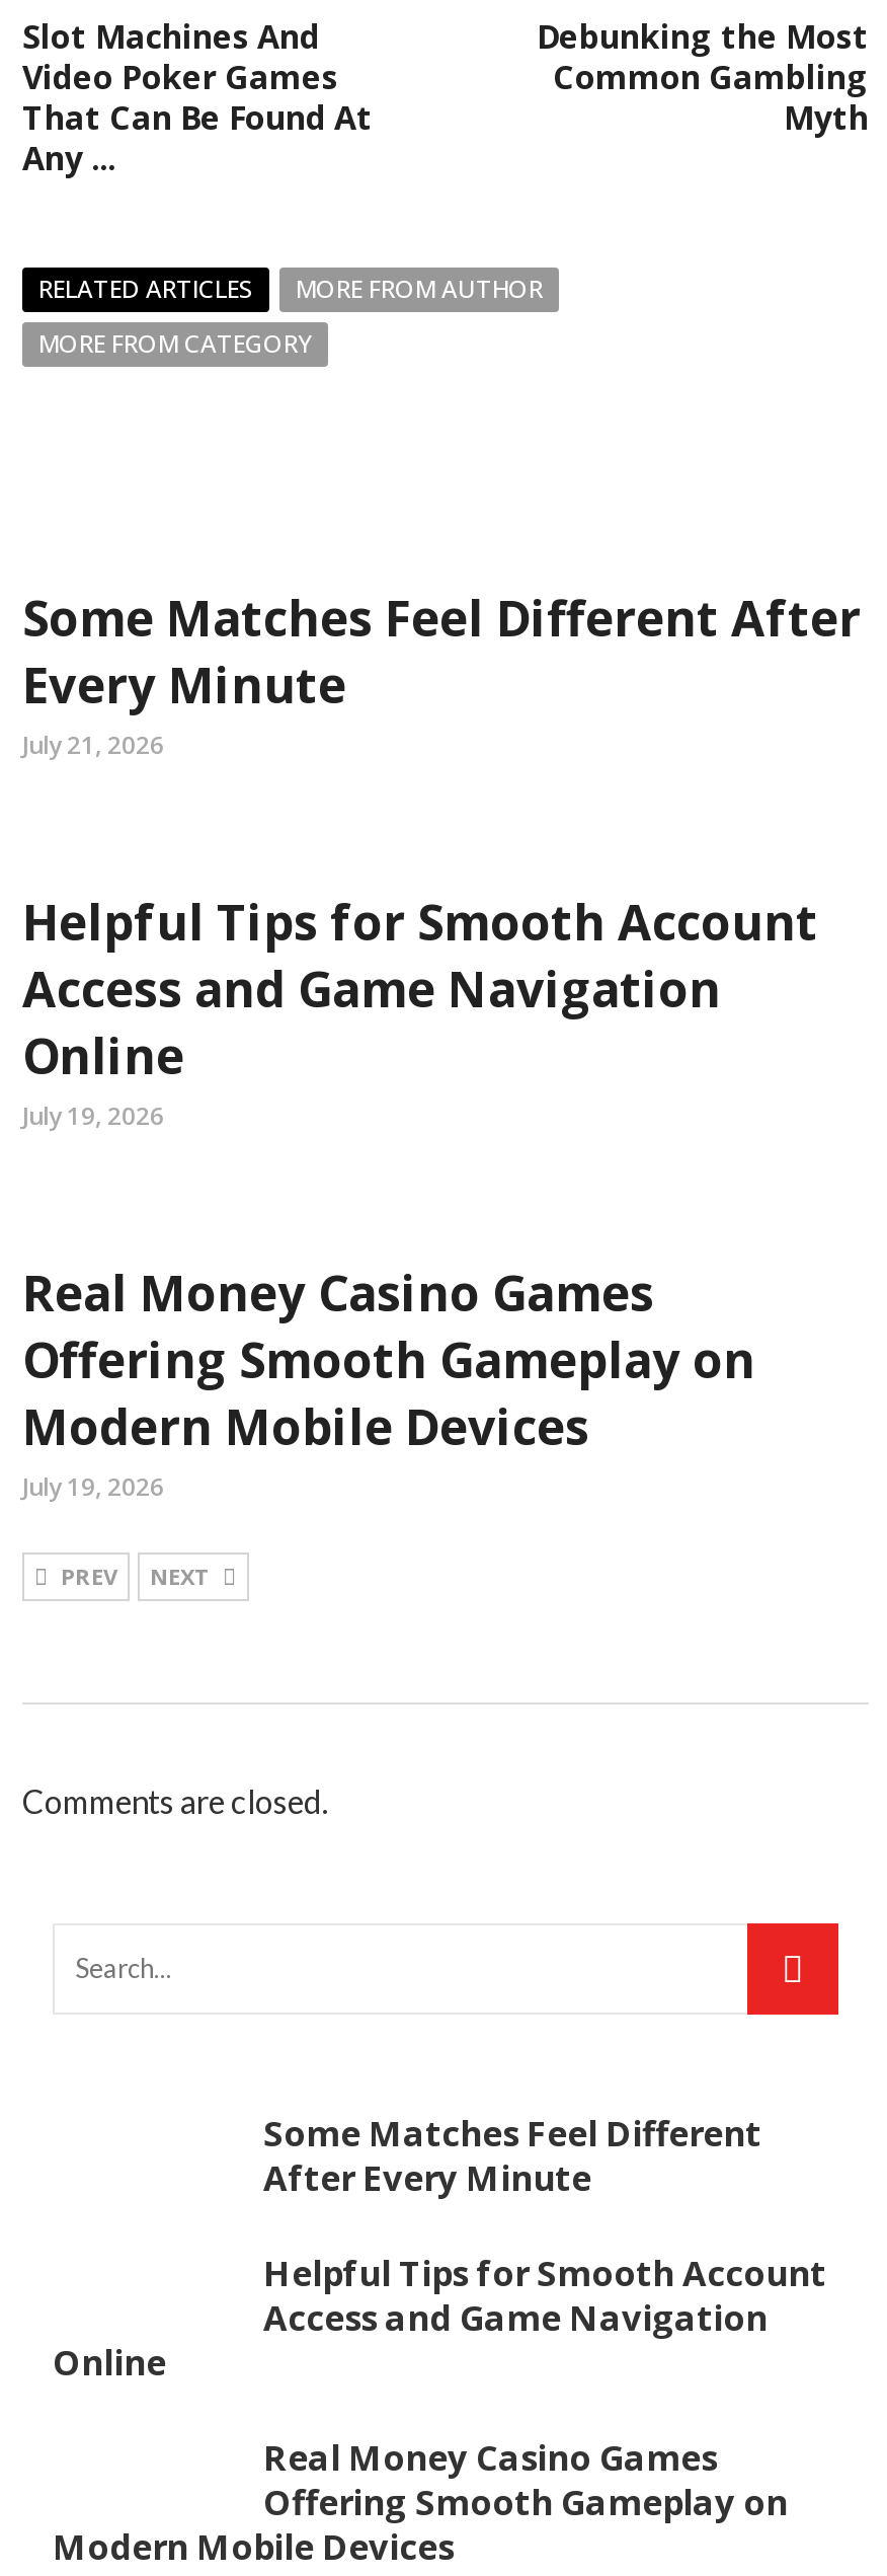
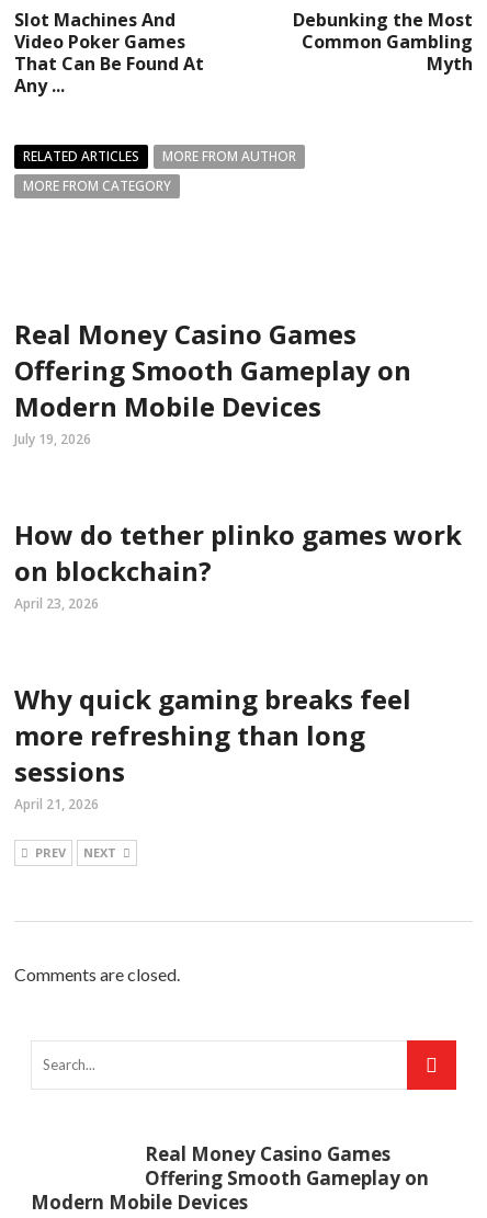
[22,584,861,1133] Some Matches Feel Different After | Every Minute | July 21, 2026 | Helpful Tips for Smooth Account | Access and Game Navigation | Online | July 19, 2026 -> none
moved [22,1259,755,1504] -> [14,316,411,448]: Real Money Casino Games | Offering Smooth Gameplay on | Modern Mobile Devices | July 19, 2026
none -> [14,516,462,813] How do tether plinko games work | on blockchain? | April 23, 2026 | Why quick gaming breaks feel | more refreshing than long | sessions | April 21, 2026
[53,2110,826,2385] Some Matches Feel Different | After Every Minute | Helpful Tips for Smooth Account | Access and Game Navigation | Online -> none

